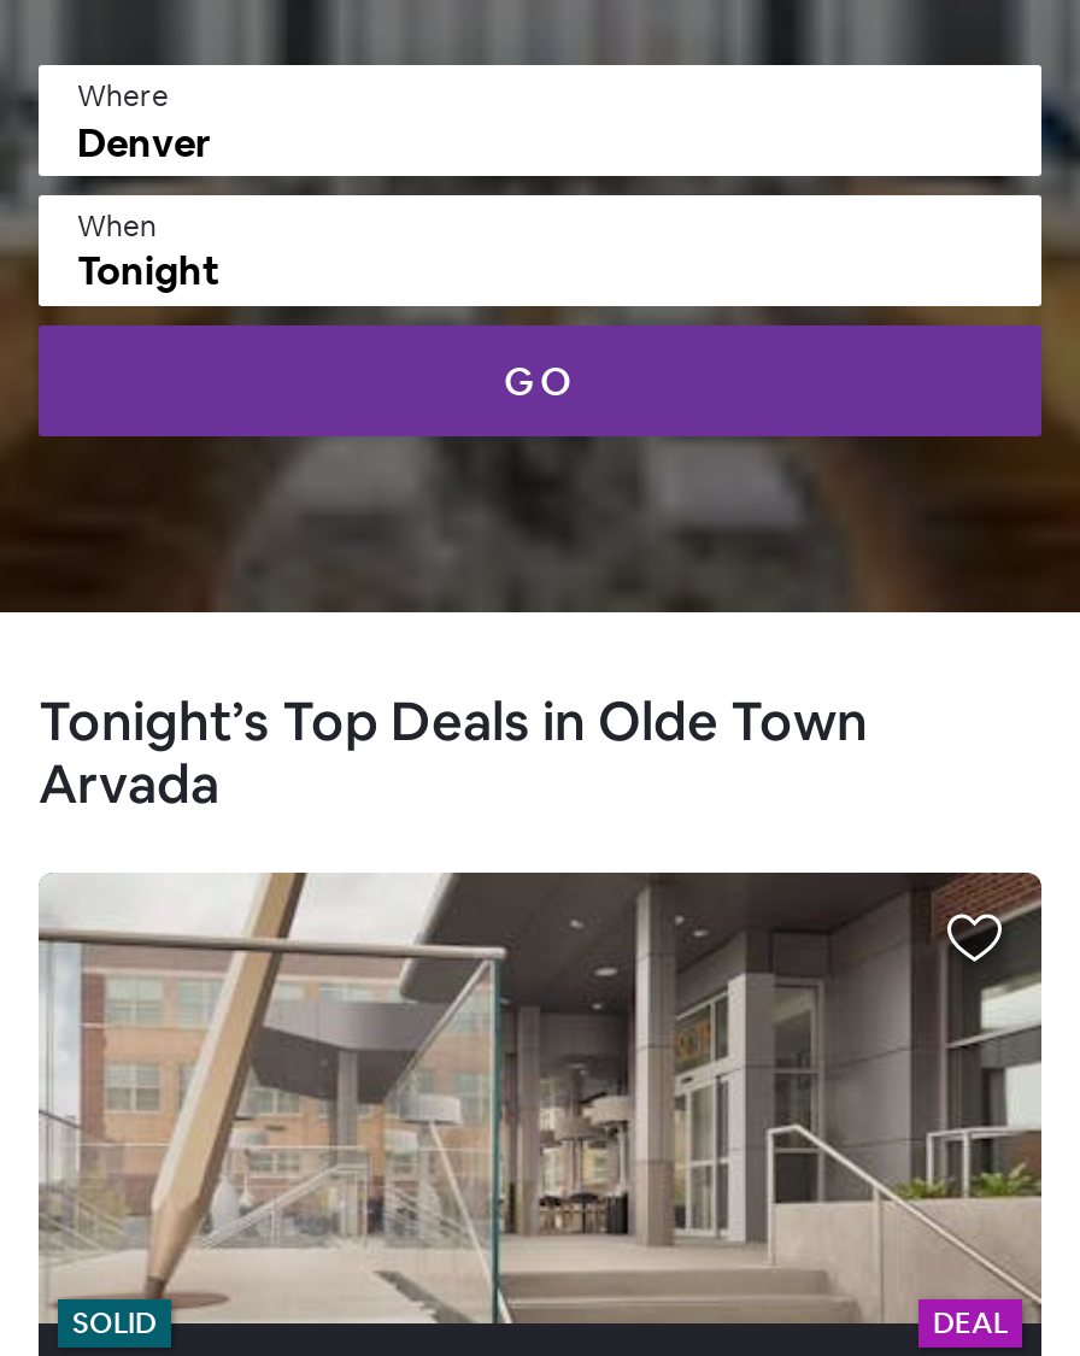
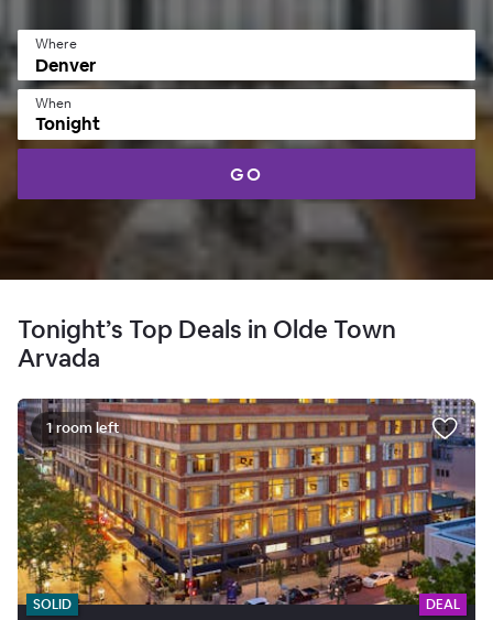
none -> [46,418,120,437] 1 room left
[39,870,1044,1326] [image] -> [17,398,476,606] [image]

